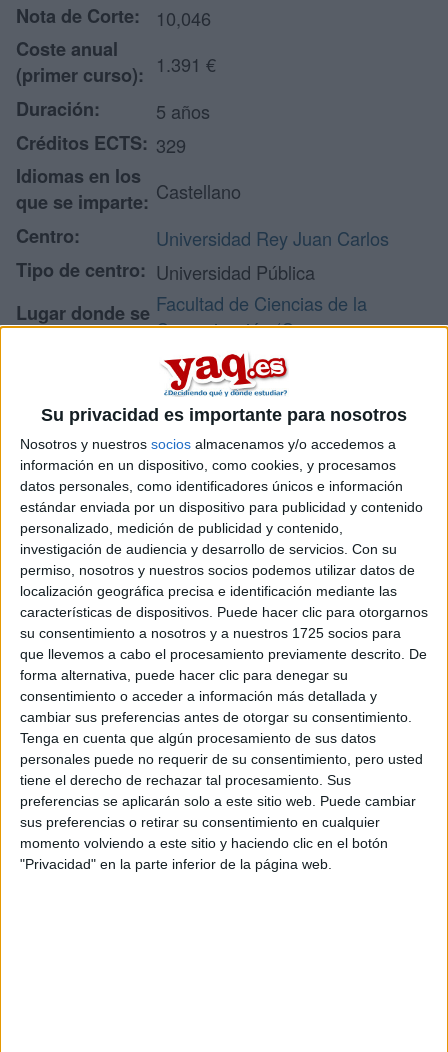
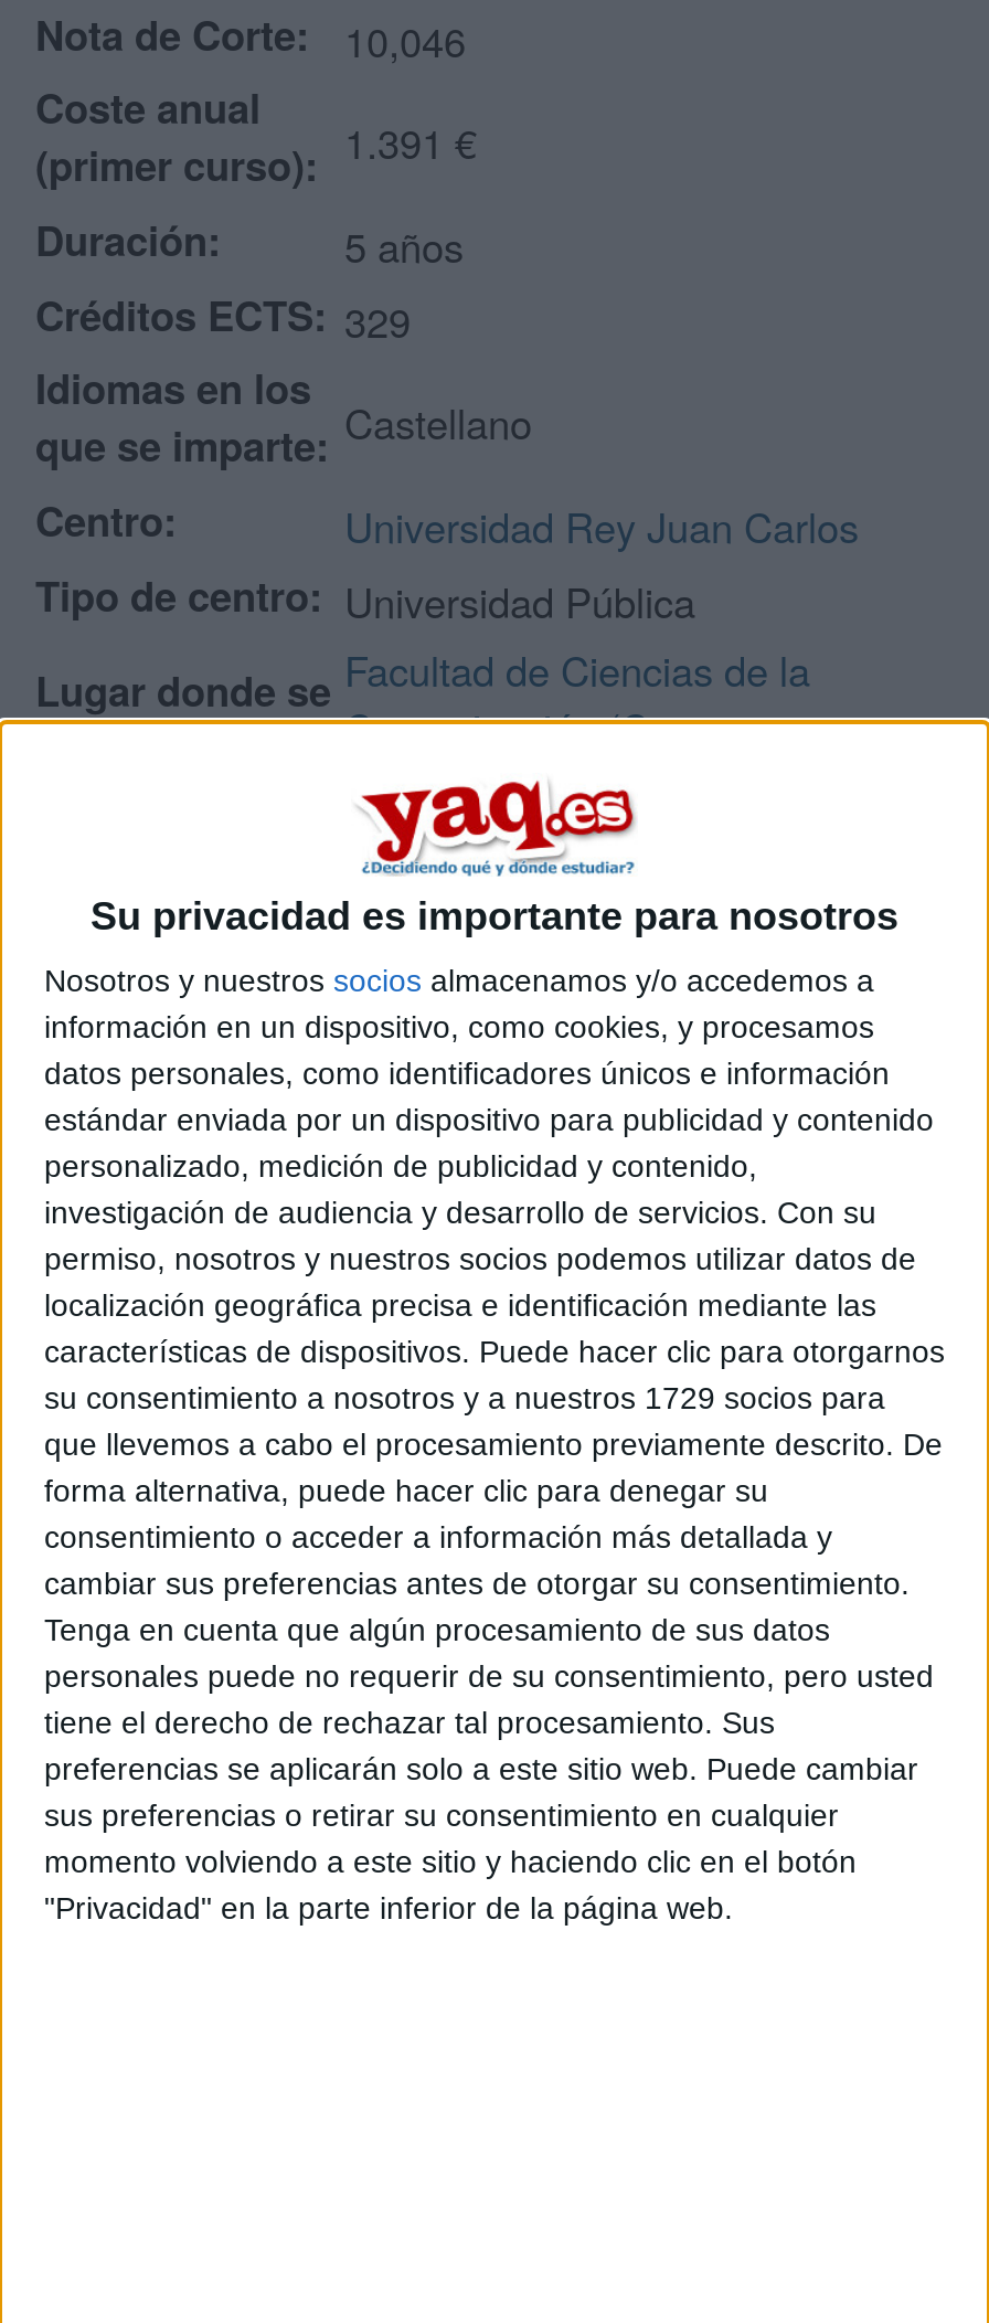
[20,625,401,641] su consentimiento a nosotros y a nuestros 1725 socios para -> [44,1380,885,1416] su consentimiento a nosotros y a nuestros 1729 socios para

